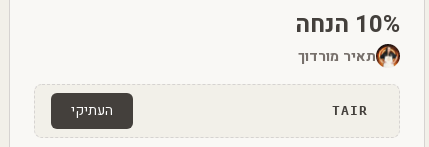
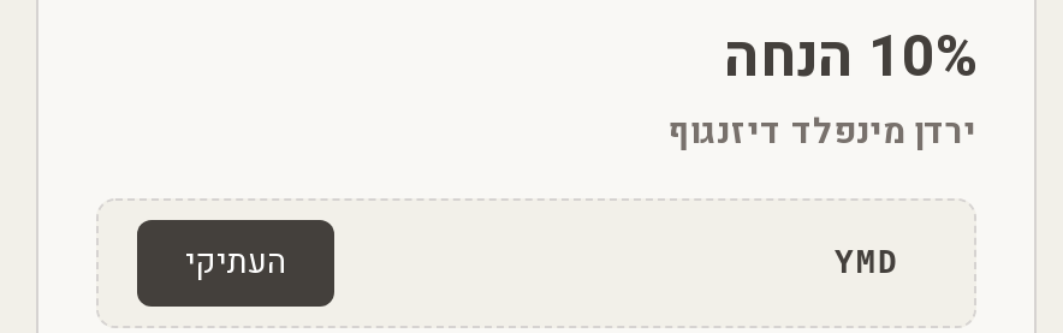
[298,46,376,67] תאיר מורדוך -> [669,108,976,159] ירדן מינפלד דיזנגוף
[332,103,368,118] TAIR -> [835,245,899,281] YMD

